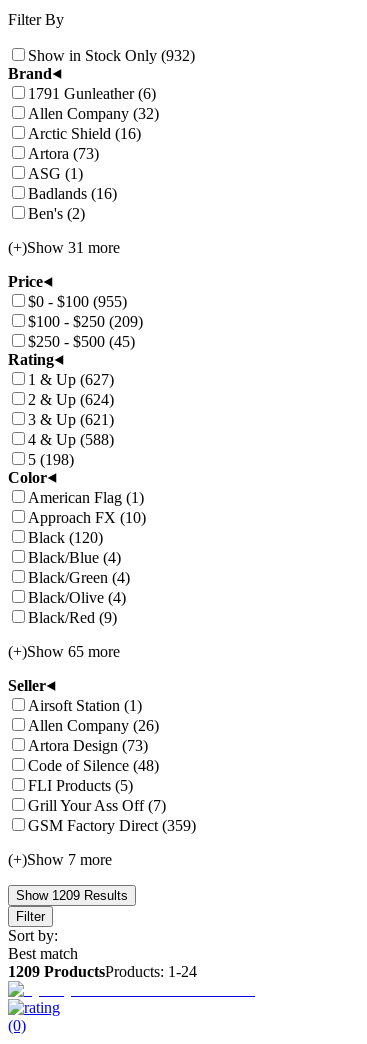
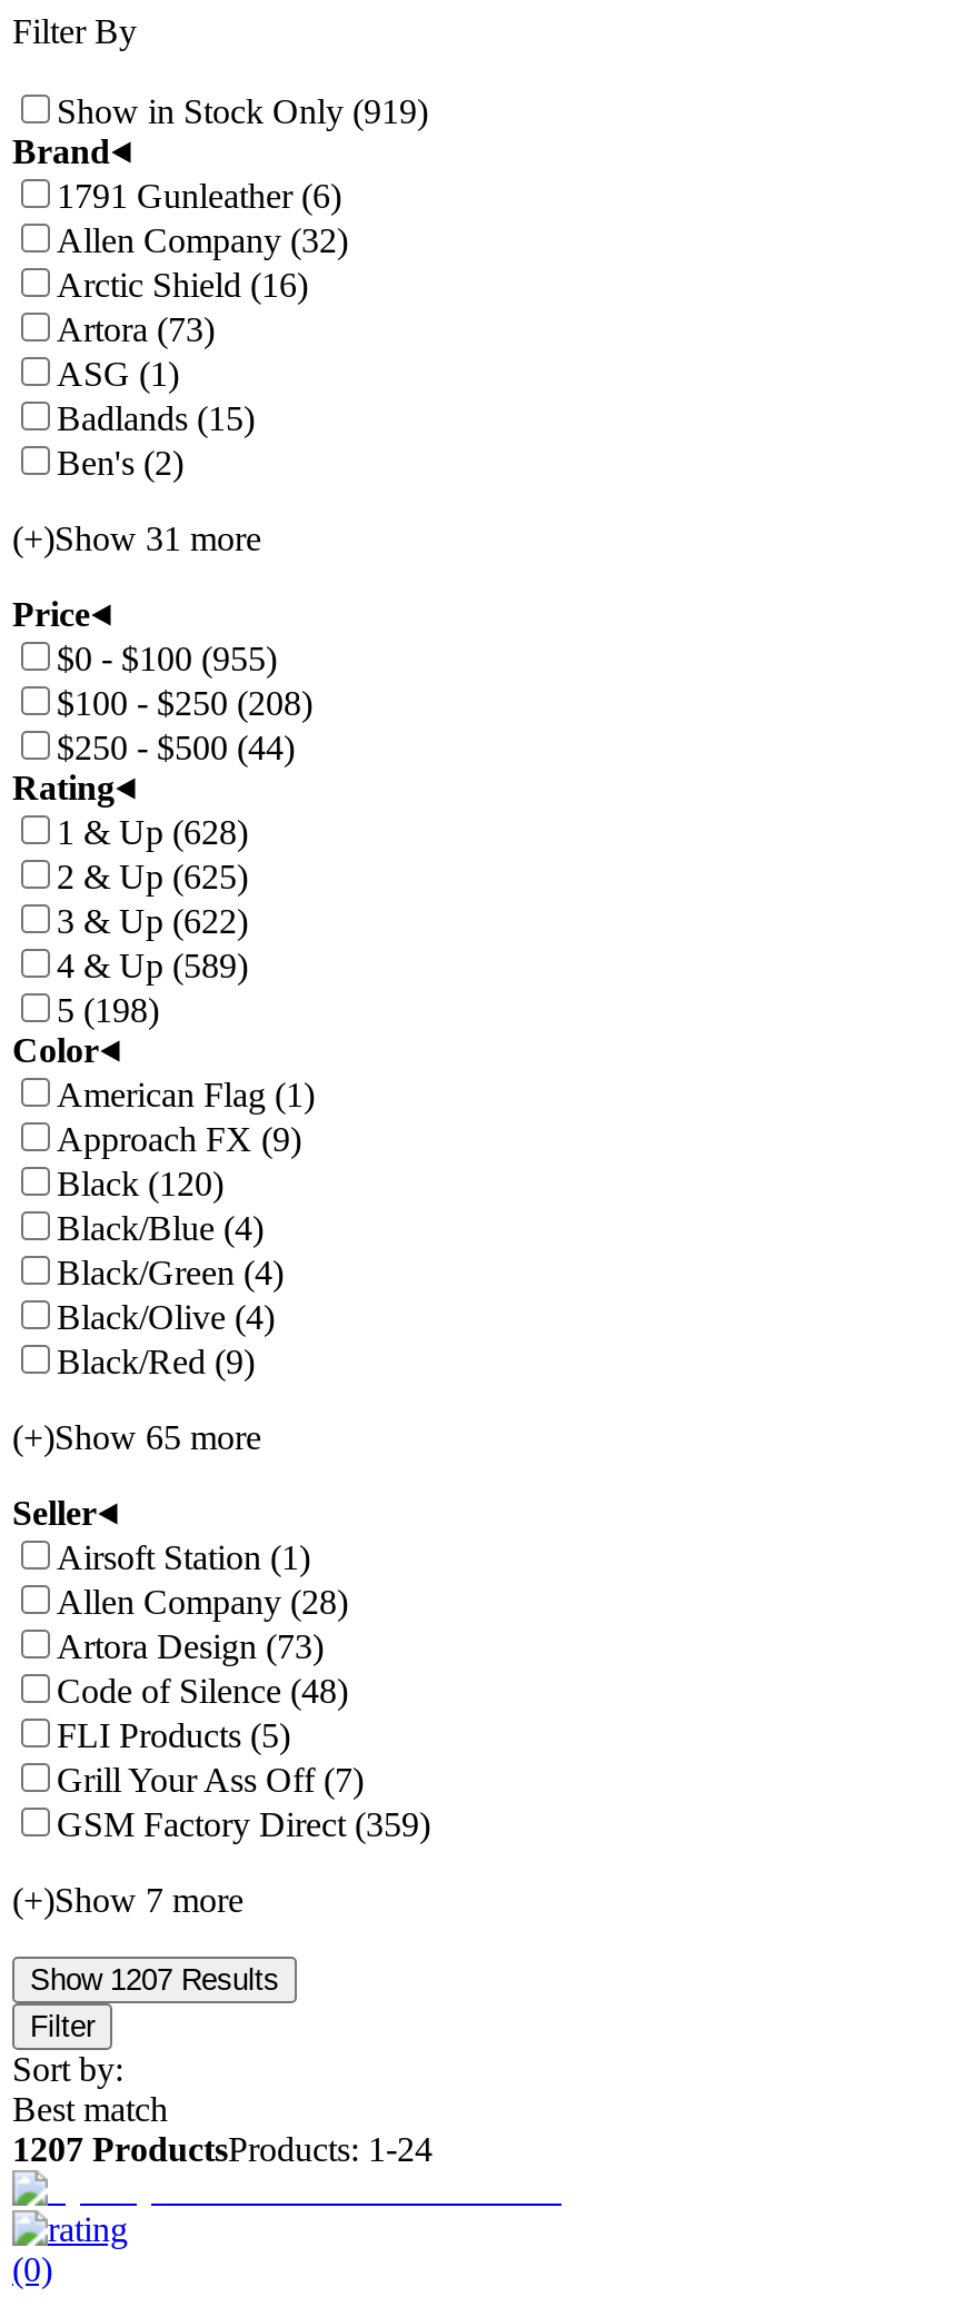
[28,47,195,64] Show in Stock Only (932) -> [57,92,428,130] Show in Stock Only (919)
[28,185,117,202] Badlands (16) -> [57,399,255,437] Badlands (15)
[28,313,143,330] $100 - $250 (209) -> [57,684,312,721] $100 - $250 (208)
[28,333,135,350] $250 - $500 (45) -> [57,728,295,766] $250 - $500 (44)
[28,371,114,388] 1 & Up (627) -> [57,813,248,850] 1 & Up (628)
[28,391,114,408] 2 & Up (624) -> [57,857,248,895] 2 & Up (625)
[28,411,114,428] 3 & Up (621) -> [57,902,248,939] 3 & Up (622)
[28,431,114,448] 4 & Up (588) -> [57,946,248,984] 4 & Up (589)
[28,509,146,526] Approach FX (10) -> [57,1120,301,1158] Approach FX (9)
[28,717,159,734] Allen Company (26) -> [57,1582,348,1620] Allen Company (28)
[16,888,128,903] Show 1209 Results -> [30,1963,279,1996] Show 1207 Results
[8,963,197,980] 1209 ProductsProducts: 1-24 -> [12,2130,433,2168] 1207 ProductsProducts: 1-24

